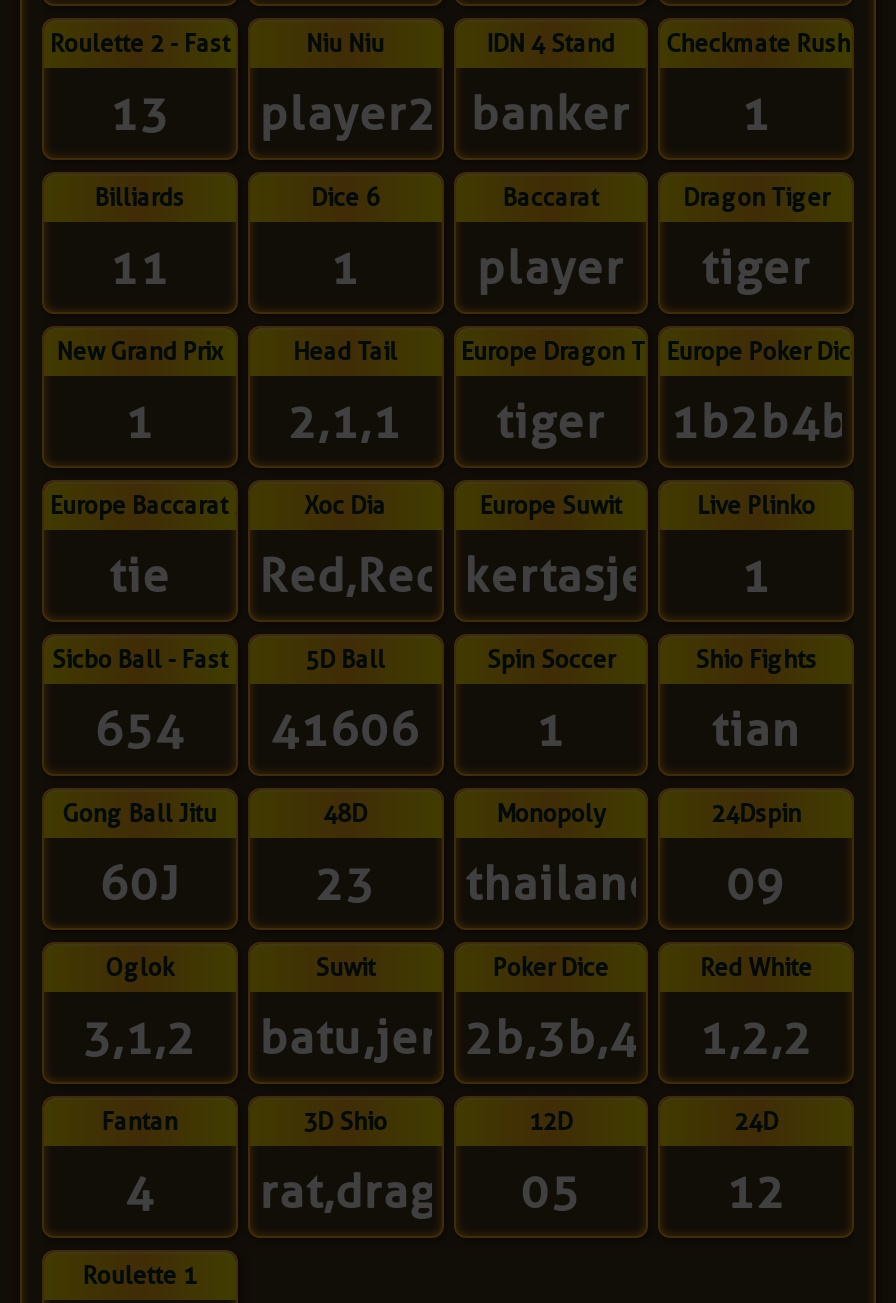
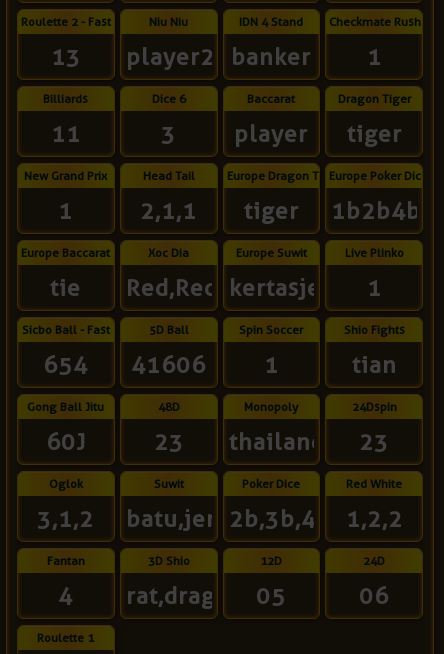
[330,239,360,295] 1 -> [161,120,176,148] 3
[315,855,786,911] 23 thailand 09 -> [154,428,389,456] 23 thailand 23
[726,1163,786,1219] 12 -> [359,582,389,610] 06

